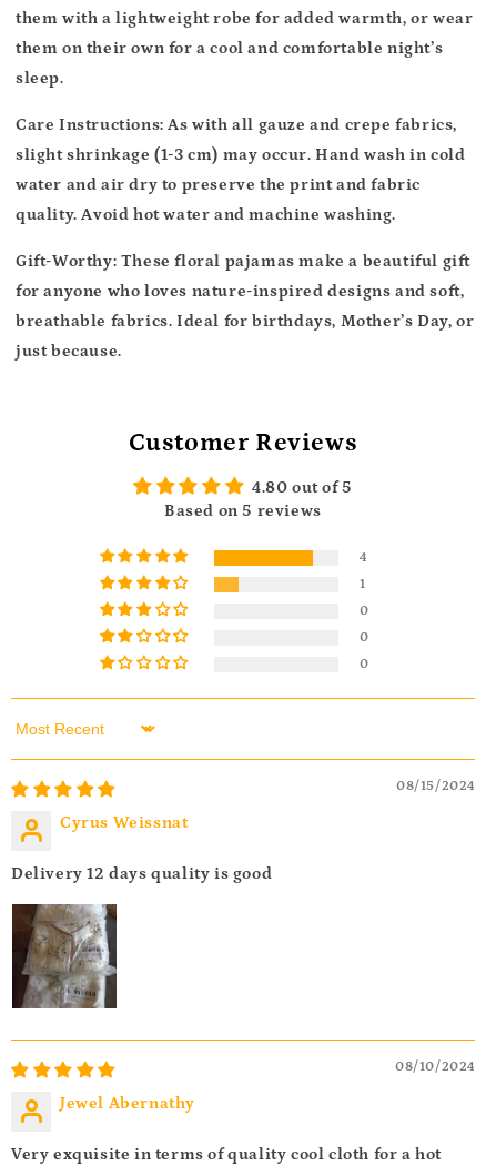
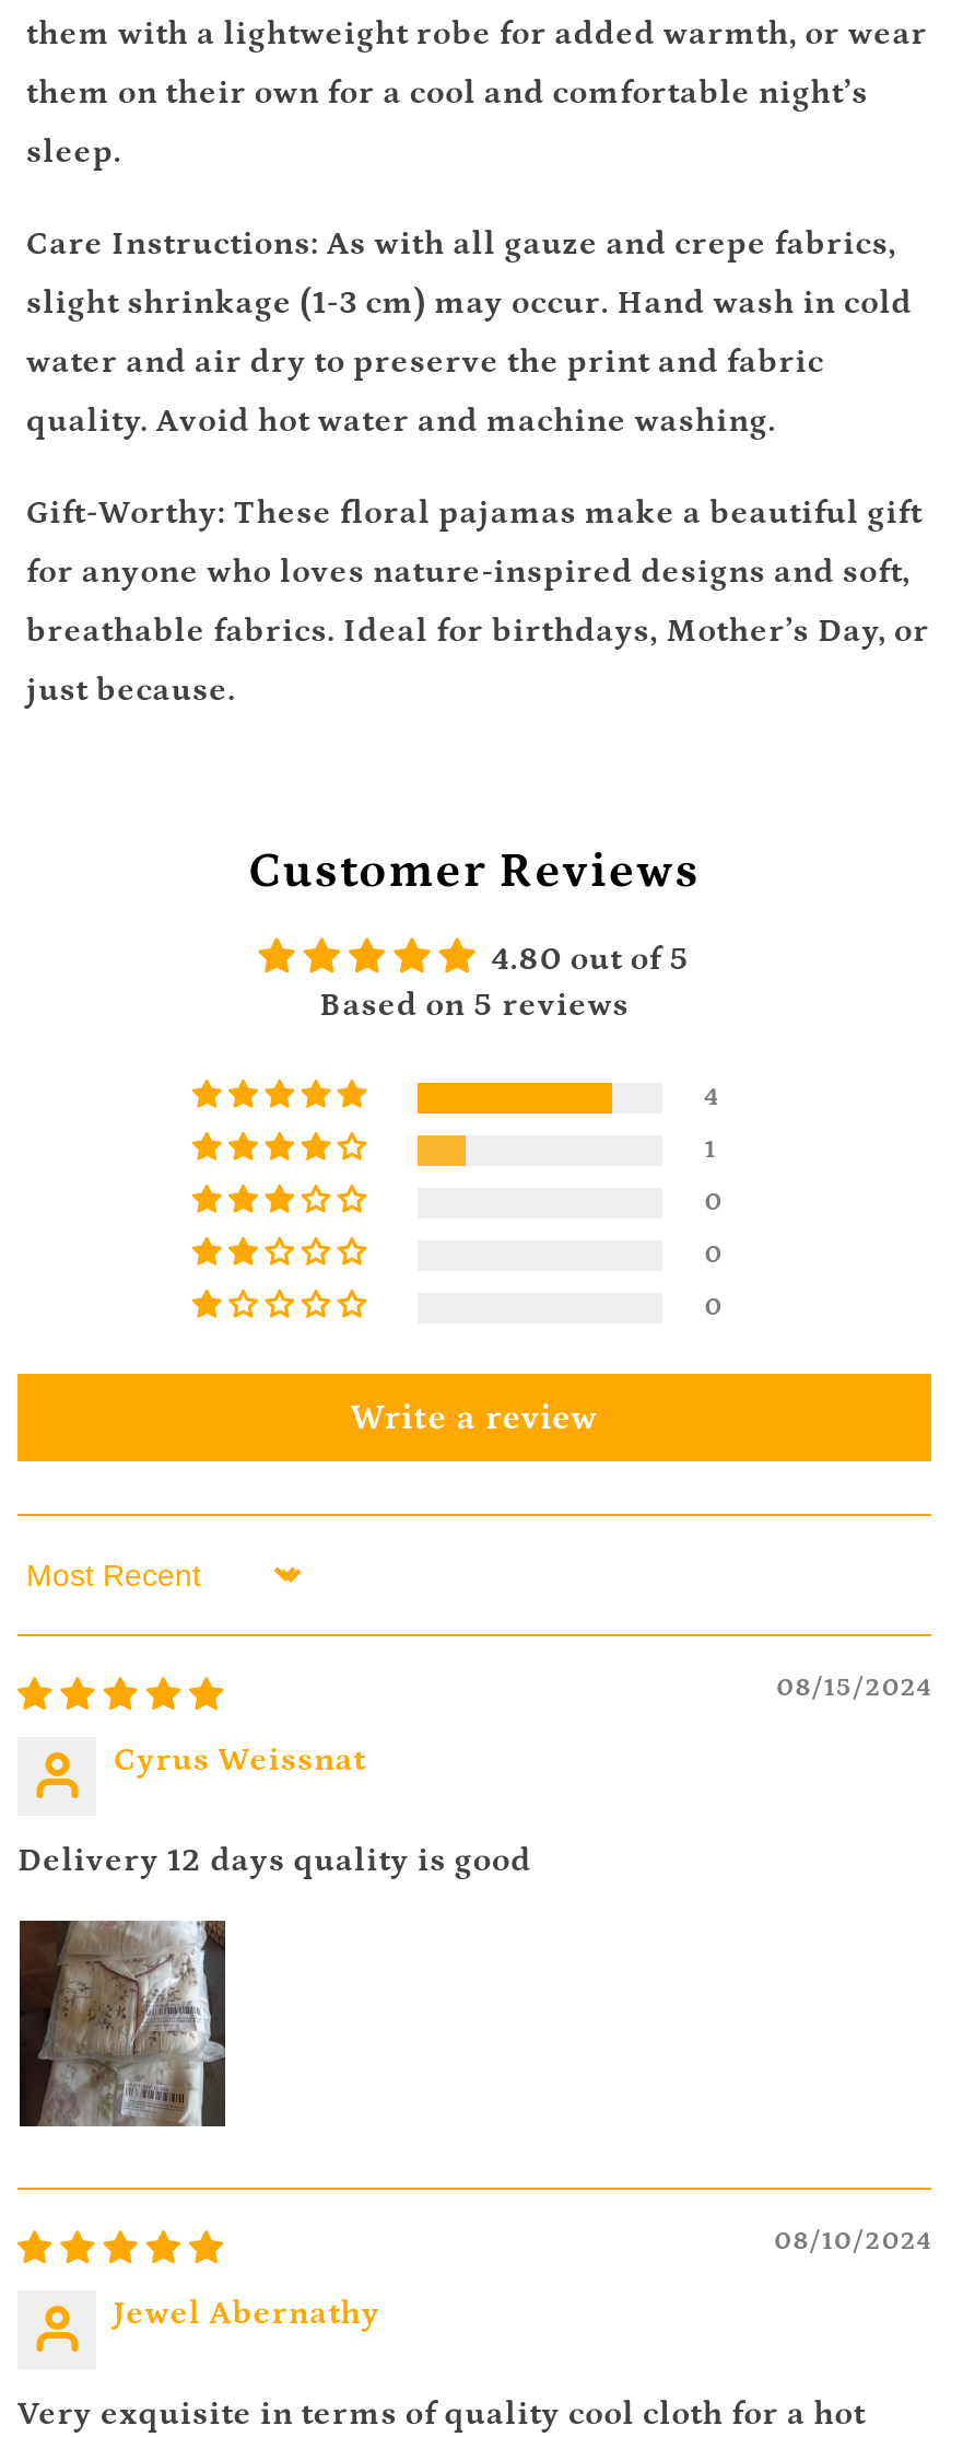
none -> [350,1397,598,1436] Write a review

